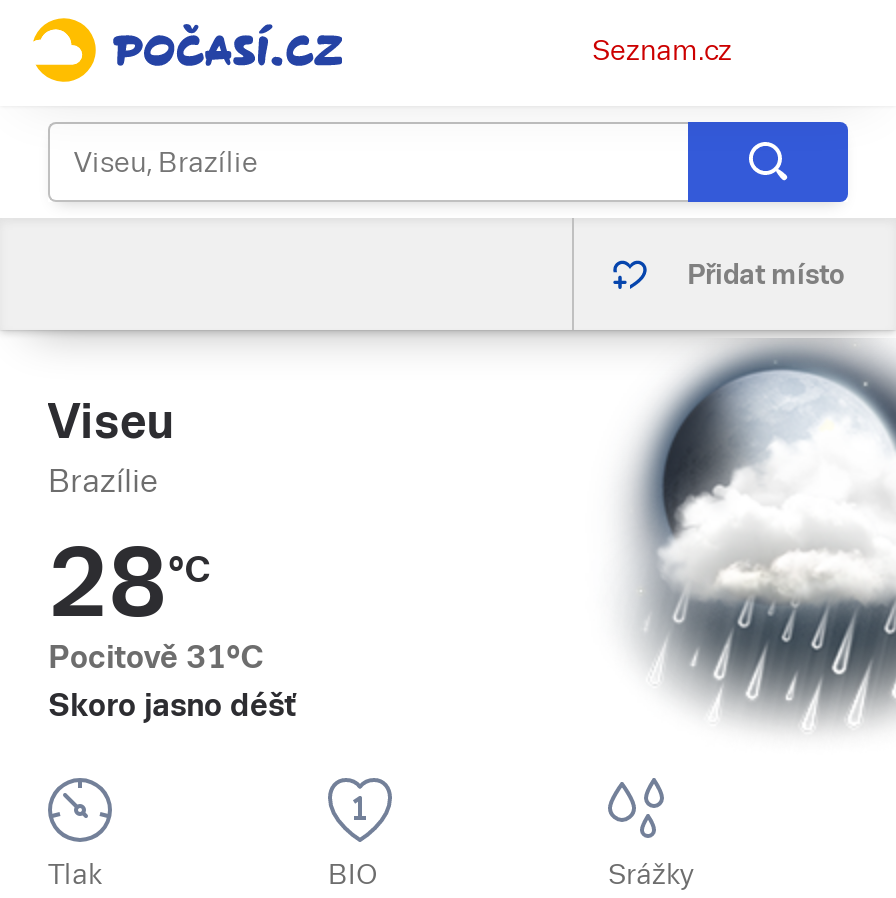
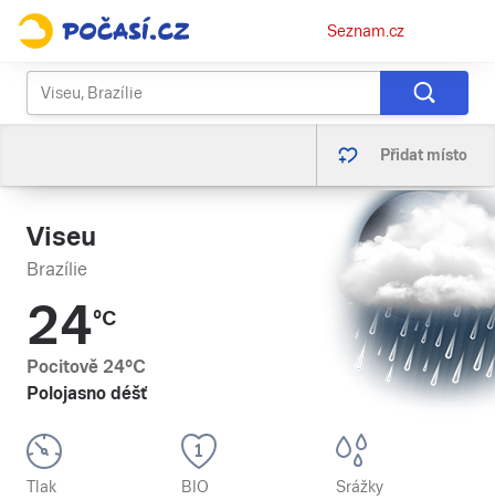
[630,338,890,720] [image] -> [349,189,492,400] [image]
[48,528,296,724] 28°C | Pocitově 31°C | Skoro jasno déšť -> [27,295,147,404] 24°C | Pocitově 24°C | Polojasno déšť

